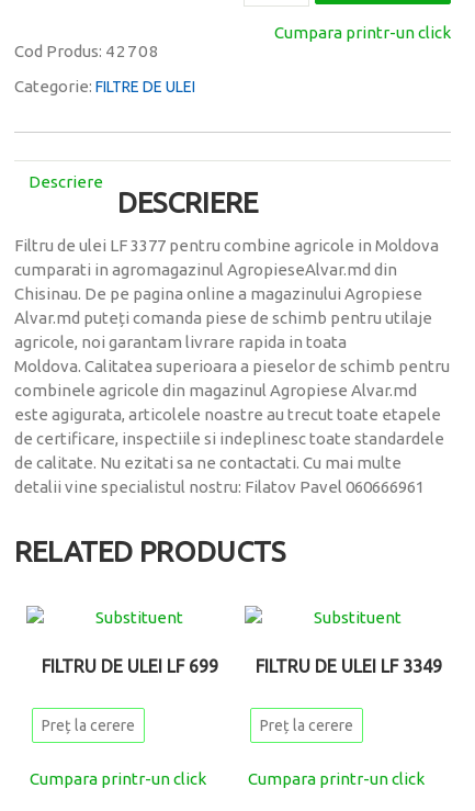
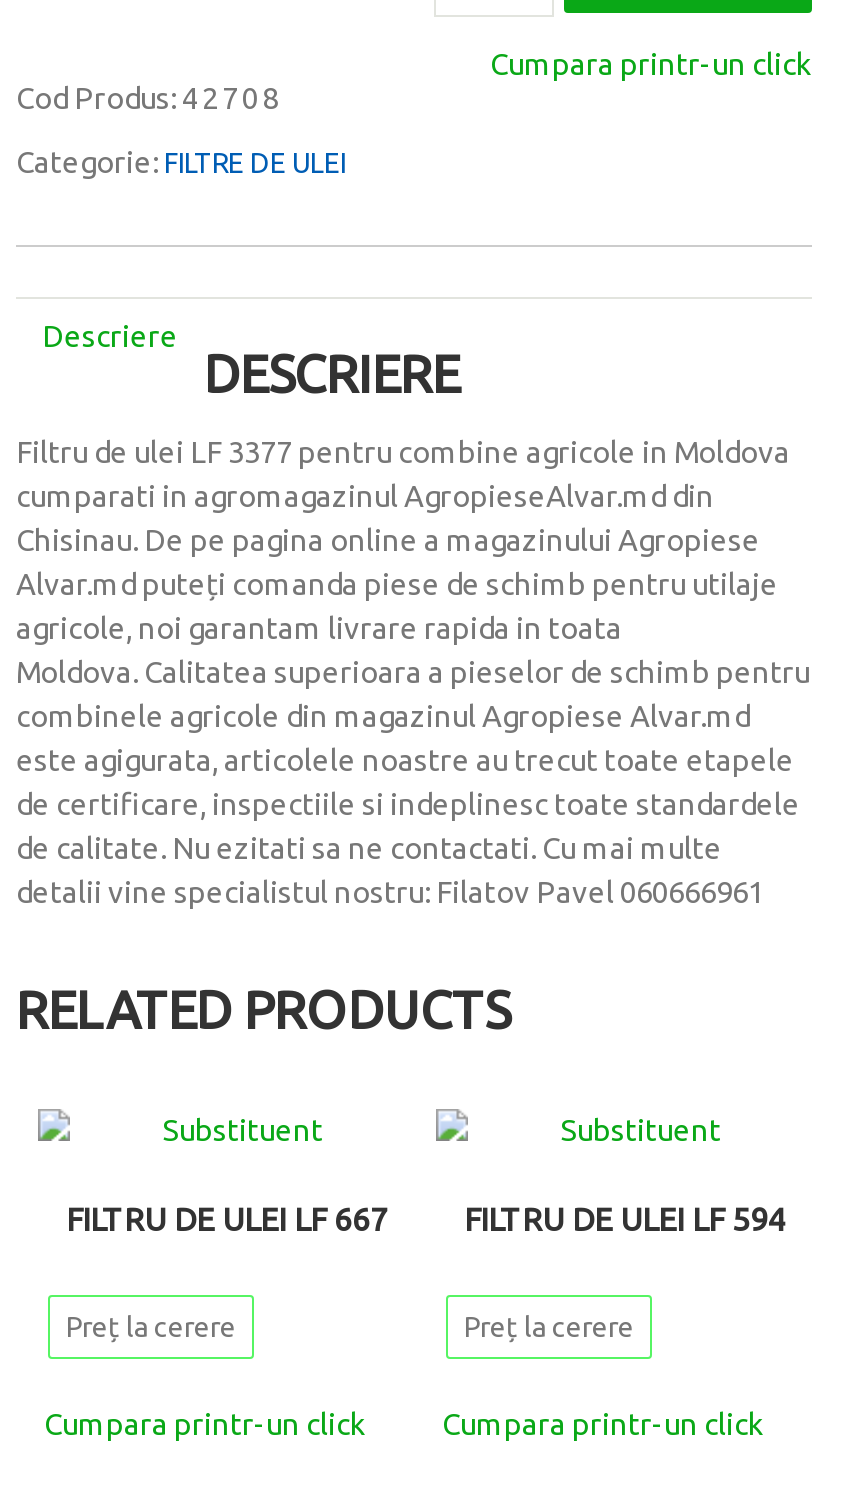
[42,656,218,675] FILTRU DE ULEI LF 699 -> [66,1200,388,1236] FILTRU DE ULEI LF 667
[255,656,442,675] FILTRU DE ULEI LF 3349 -> [464,1200,786,1236] FILTRU DE ULEI LF 594

